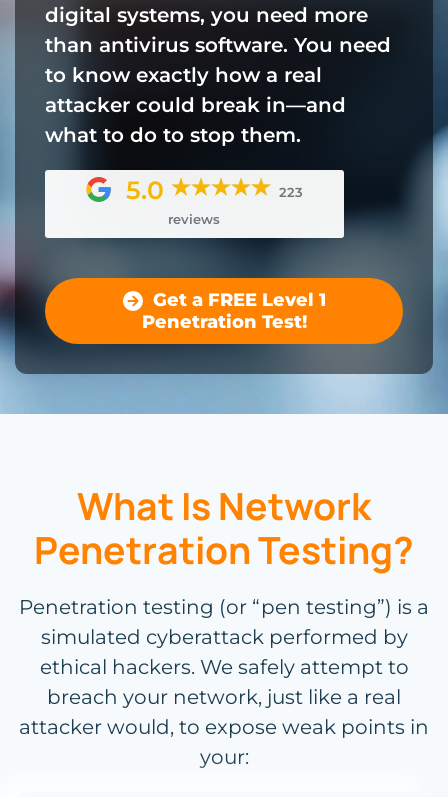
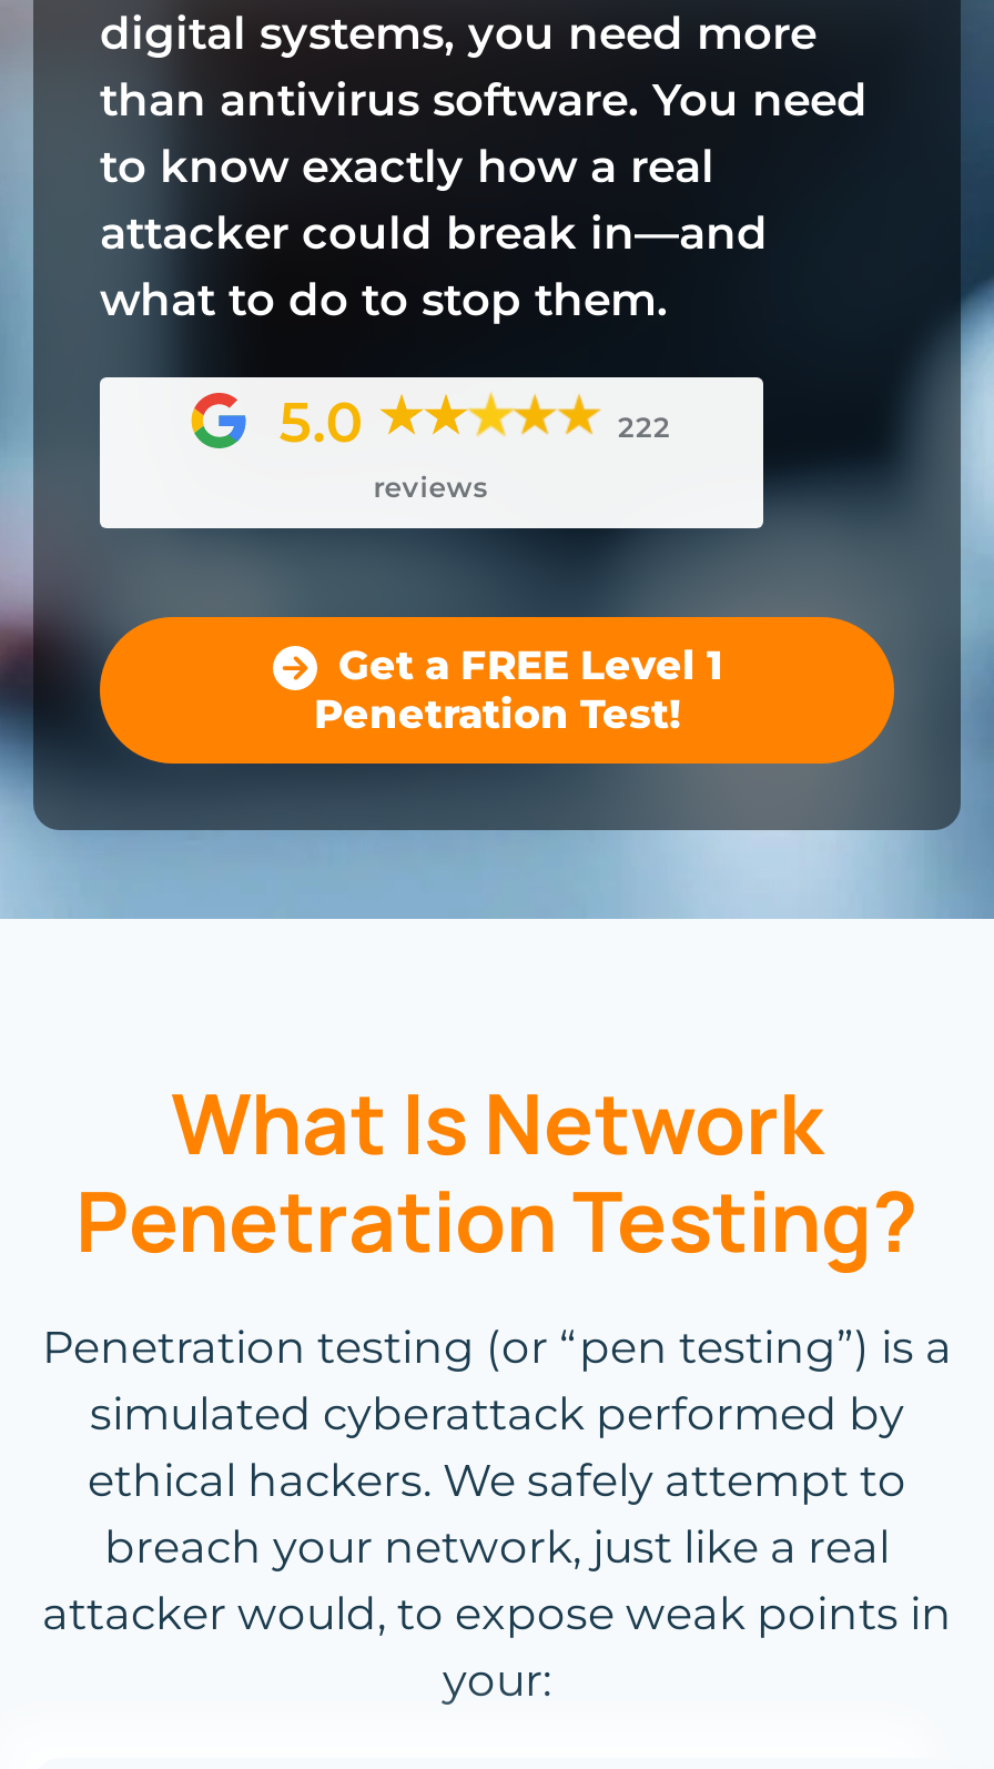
[278,185,302,200] 223 -> [618,410,671,443] 222

